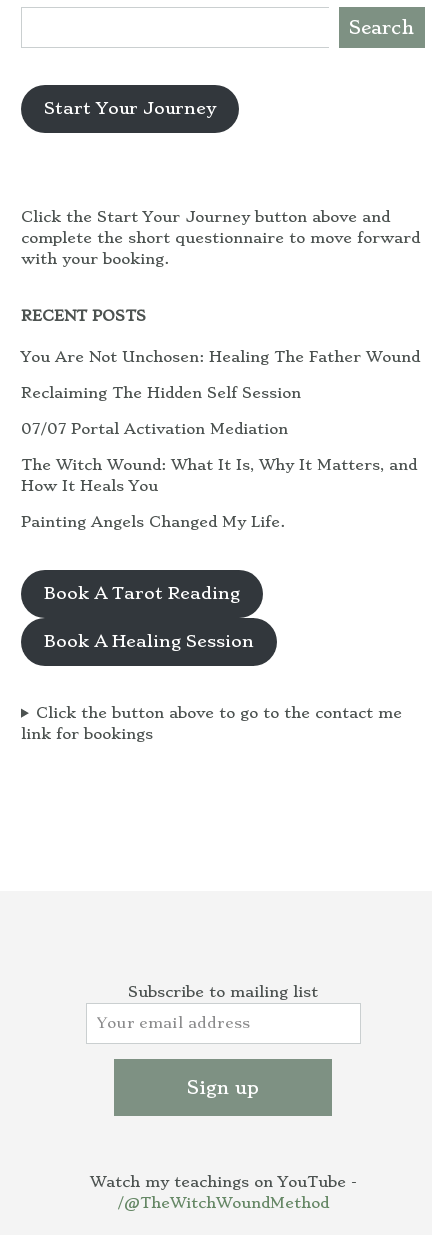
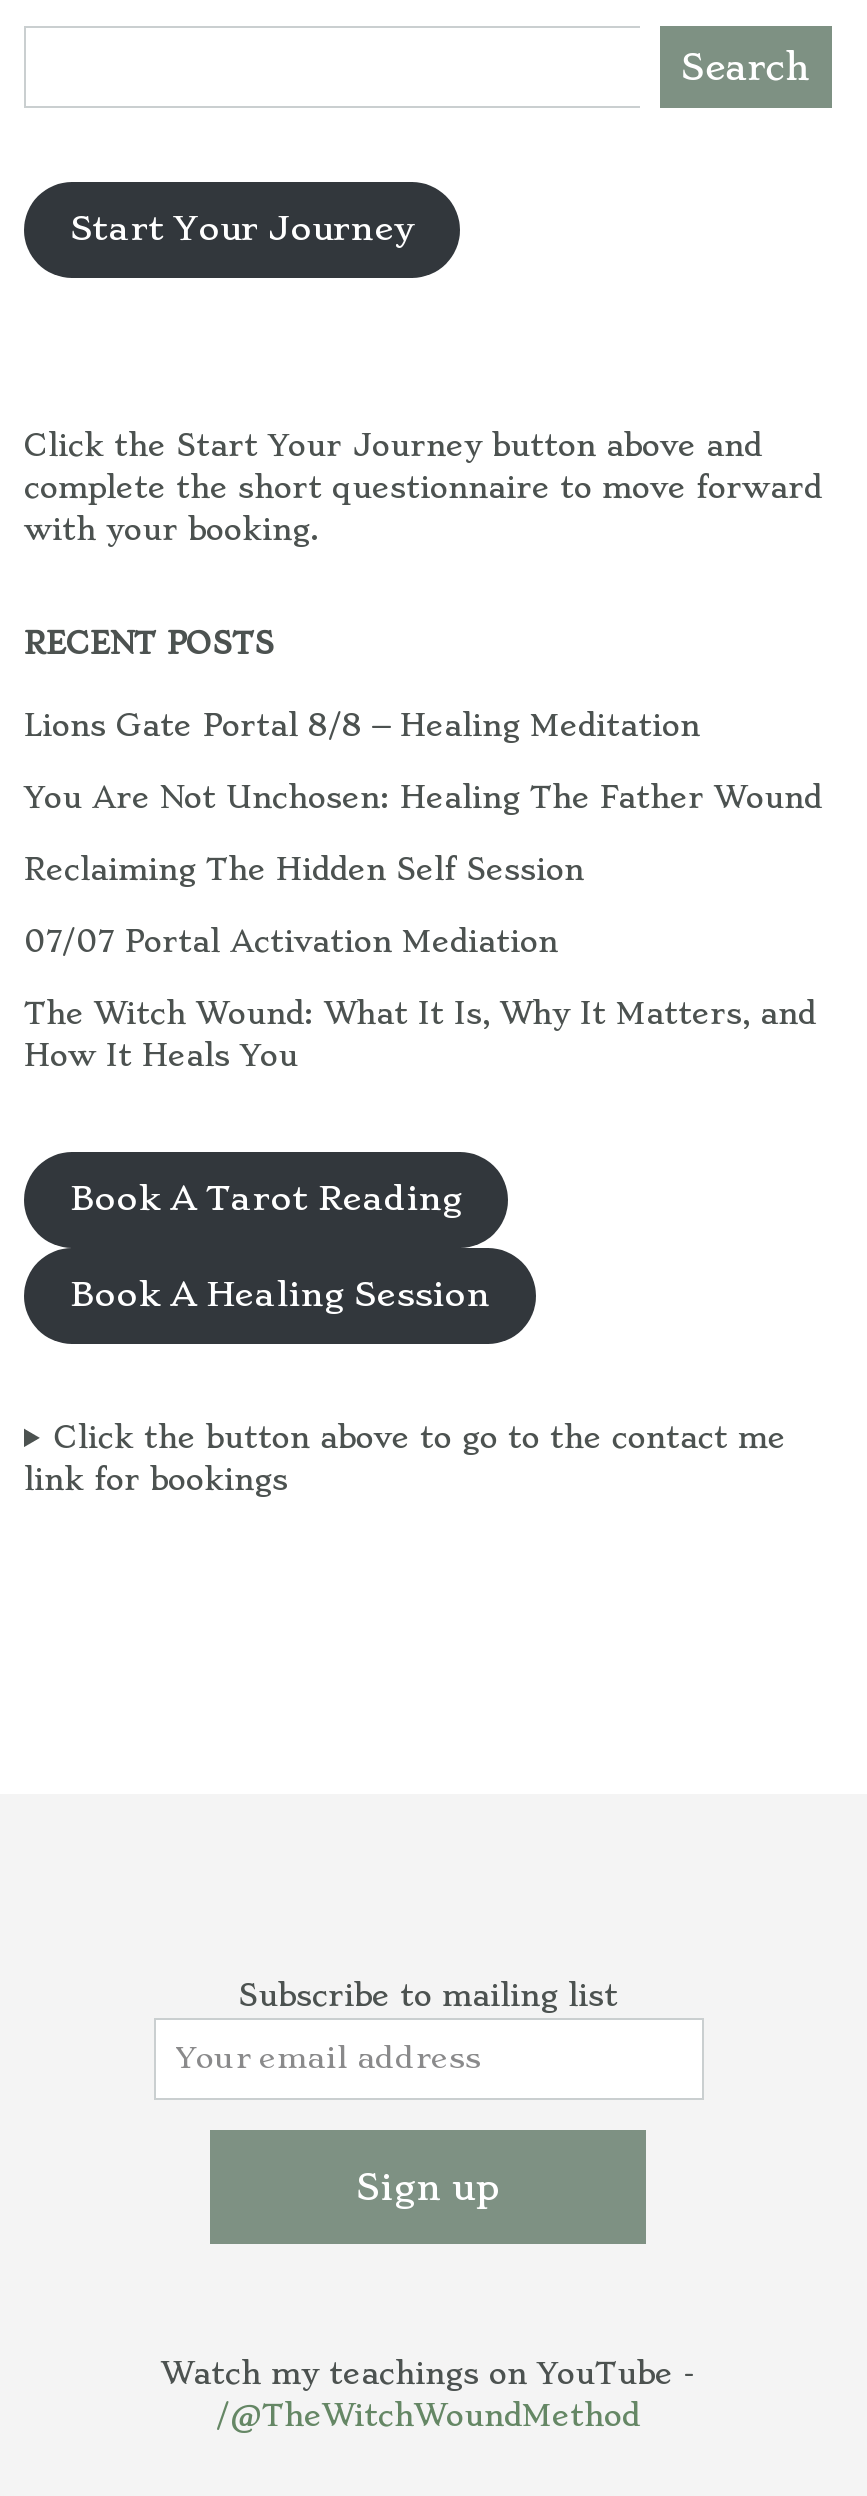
none -> [24,708,700,744] Lions Gate Portal 8/8 – Healing Meditation
moved [21,348,420,495] -> [24,780,822,1074]: You Are Not Unchosen: Healing The Father Wound | Reclaiming The Hidden Self Session | 07/07 Portal Activation Mediation | The Witch Wound: What It Is, Why It Matters, and | How It Heals You
[21,513,285,531] Painting Angels Changed My Life. -> none

